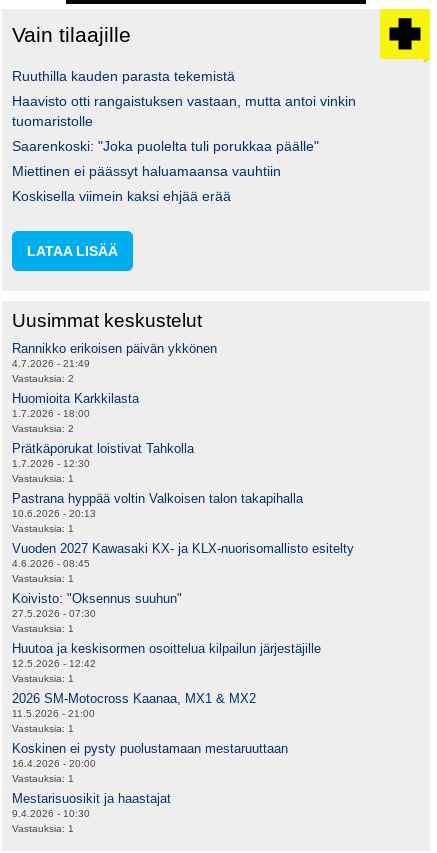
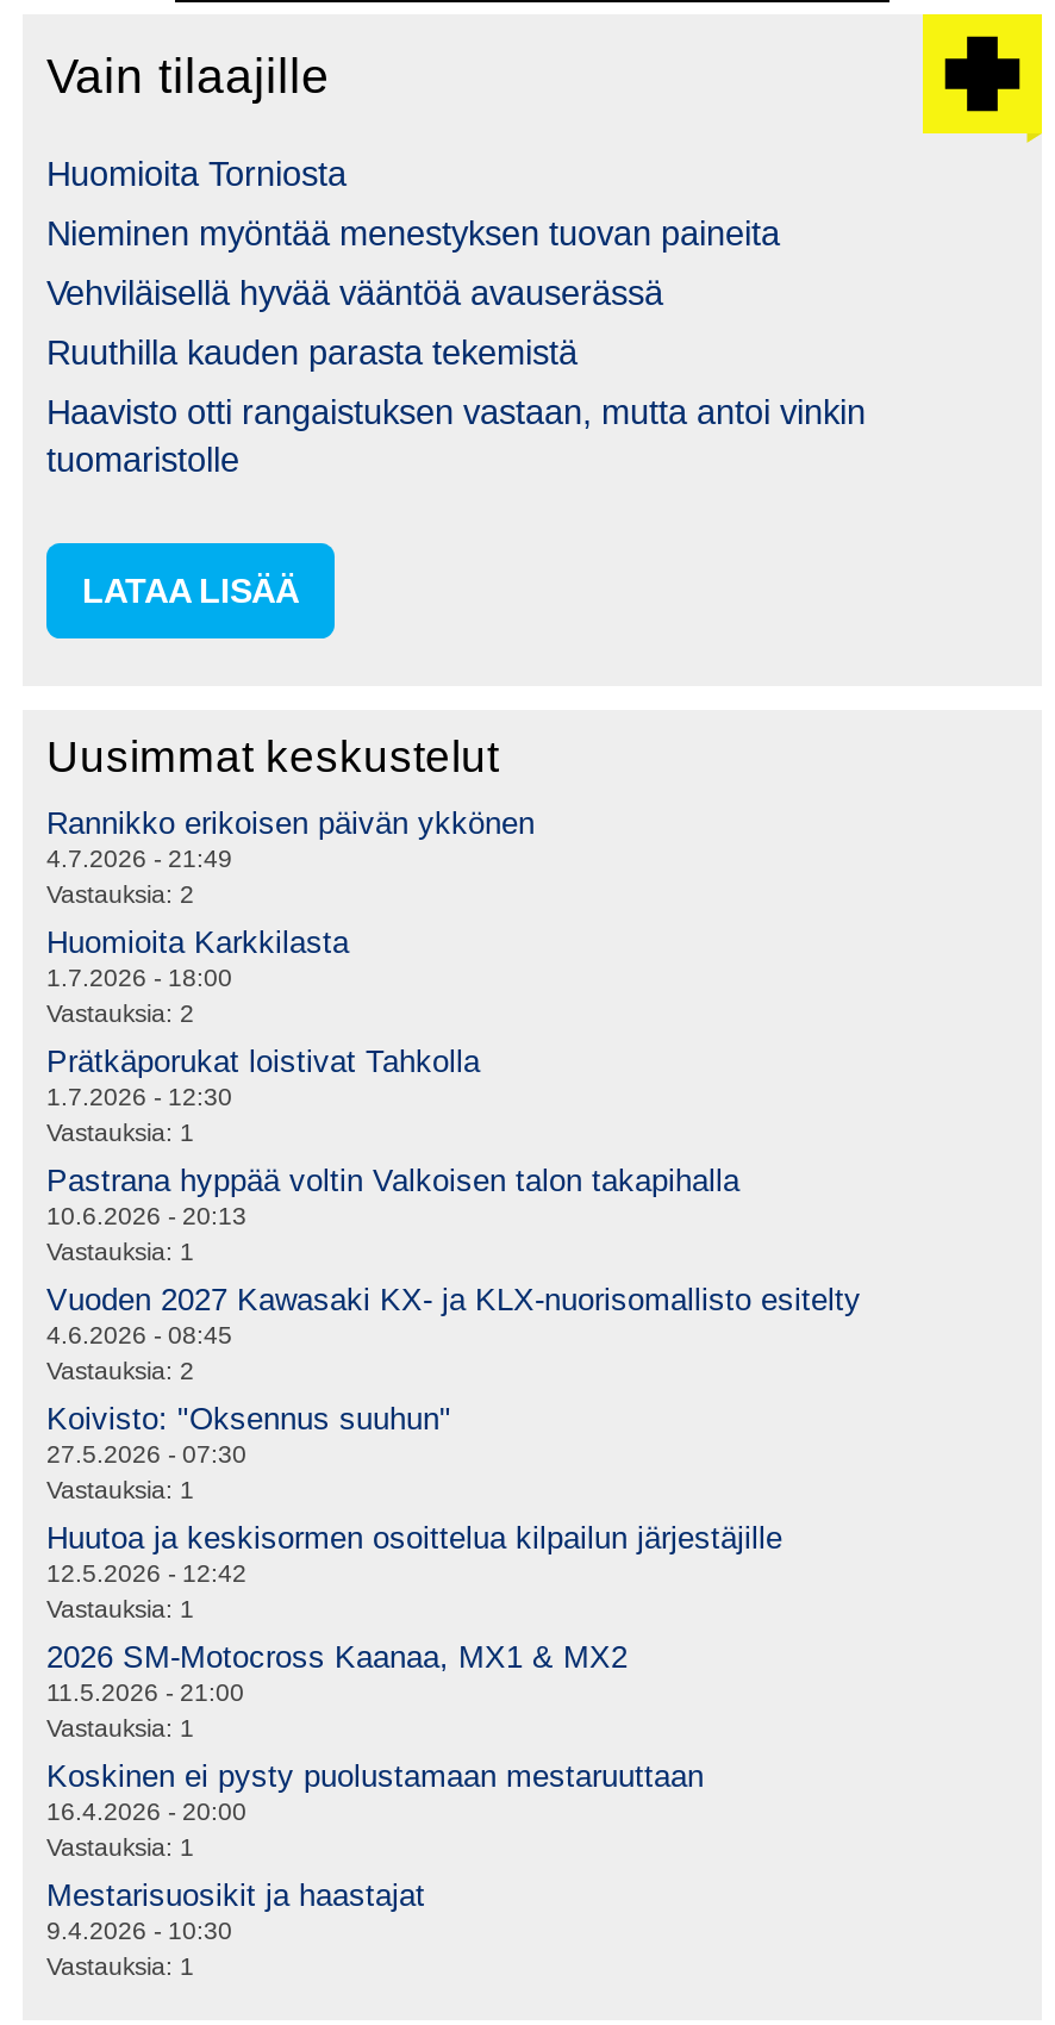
none -> [46,155,780,312] Huomioita Torniosta | Nieminen myöntää menestyksen tuovan paineita | Vehviläisellä hyvää vääntöä avauserässä
moved [12,68,356,129] -> [46,334,866,479]: Ruuthilla kauden parasta tekemistä | Haavisto otti rangaistuksen vastaan, mutta antoi vinkin | tuomaristolle
[12,138,319,204] Saarenkoski: "Joka puolelta tuli porukkaa päälle" | Miettinen ei päässyt haluamaansa vauhtiin | Koskisella viimein kaksi ehjää erää -> none
[12,573,74,584] Vastauksia: 1 -> [46,1358,194,1384] Vastauksia: 2

